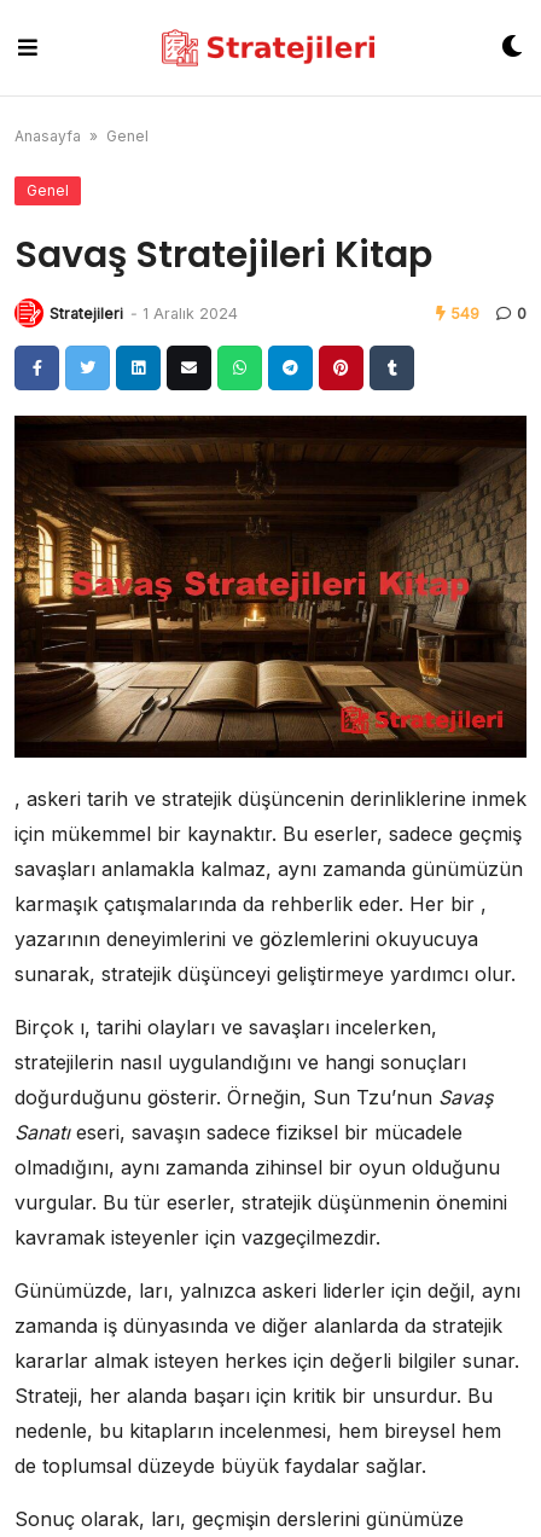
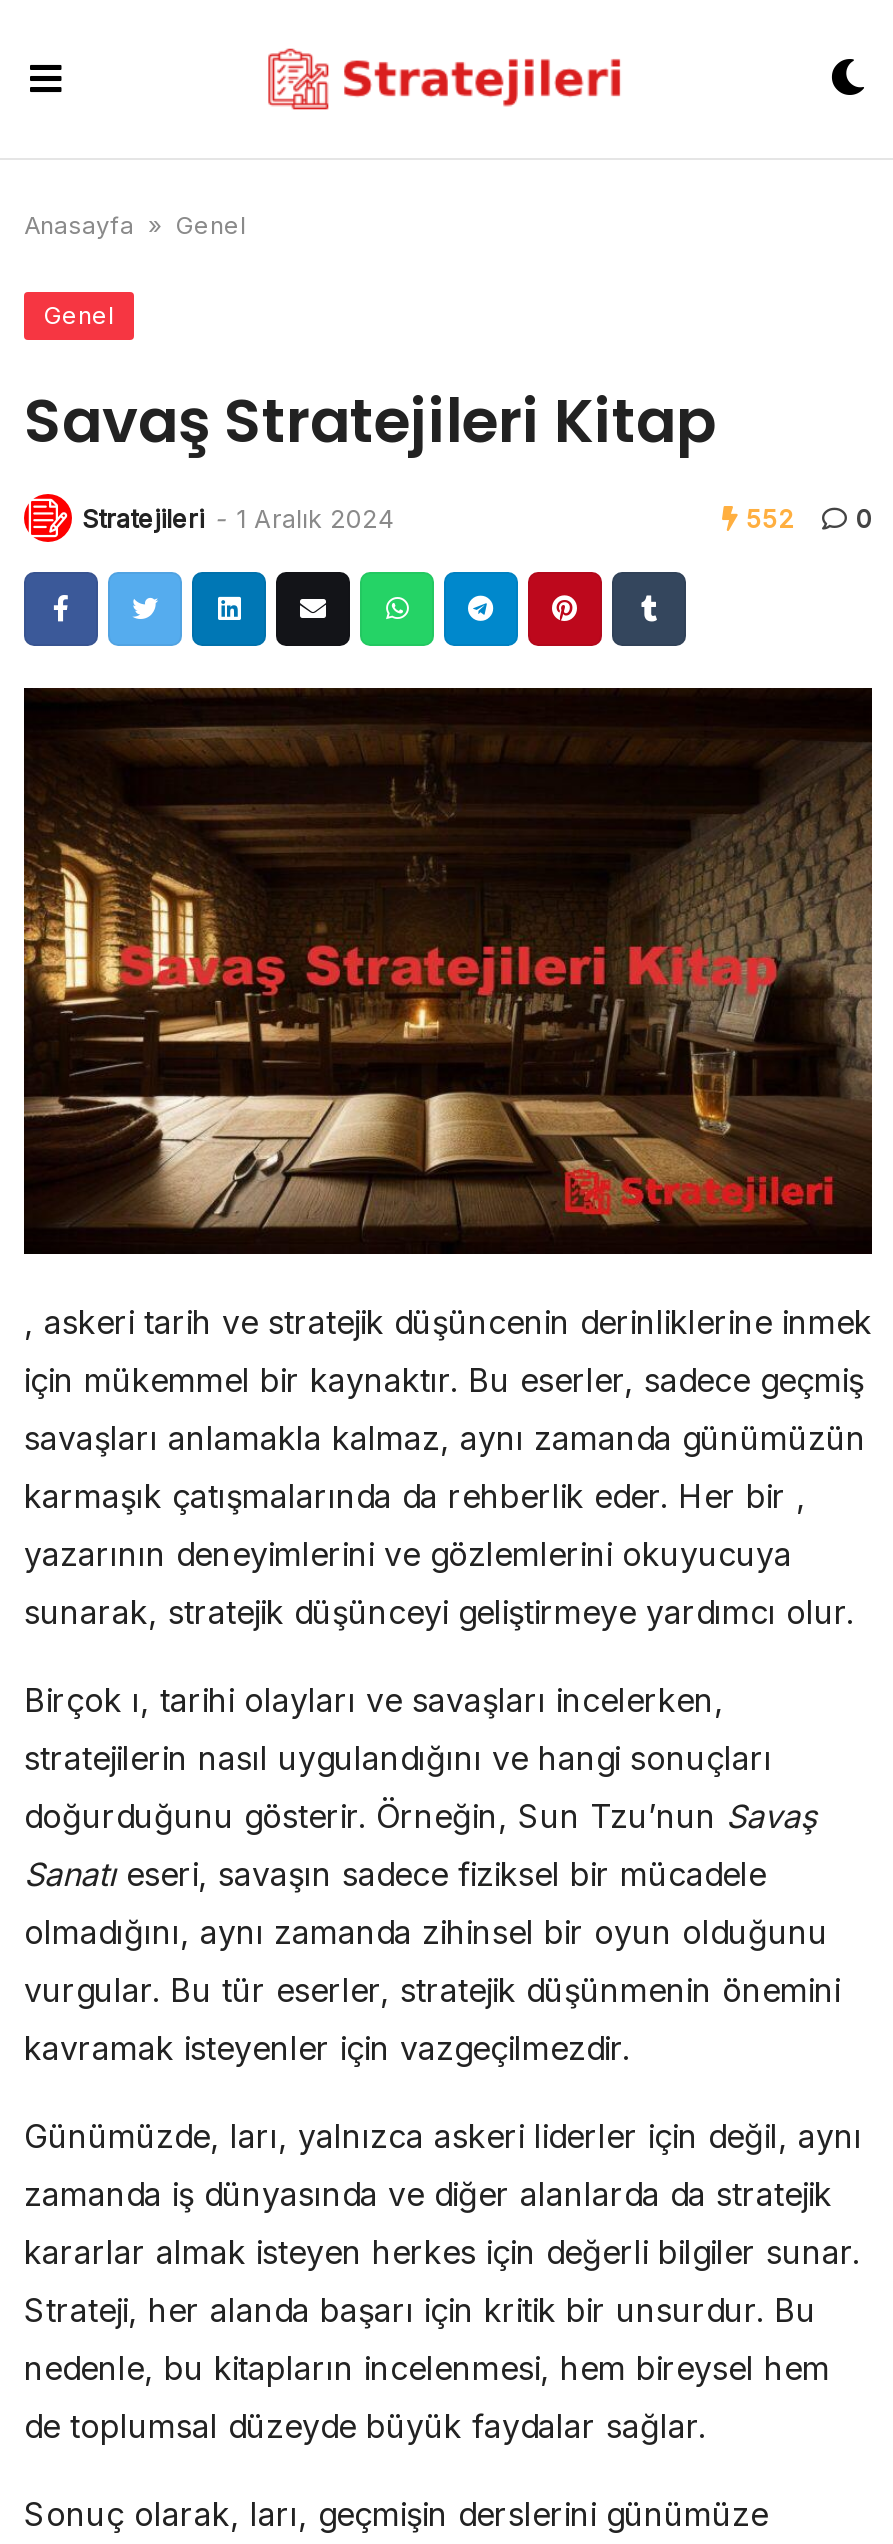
[446,304,527,322] 549 0 -> [738,503,872,533] 552 0

